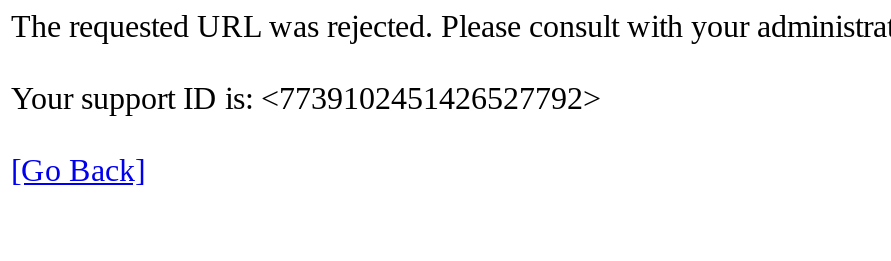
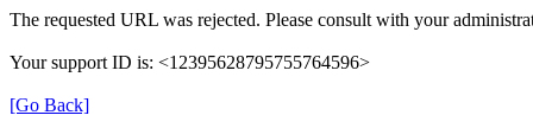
[11,81,601,115] Your support ID is: <7739102451426527792> -> [10,52,370,72] Your support ID is: <12395628795755764596>

